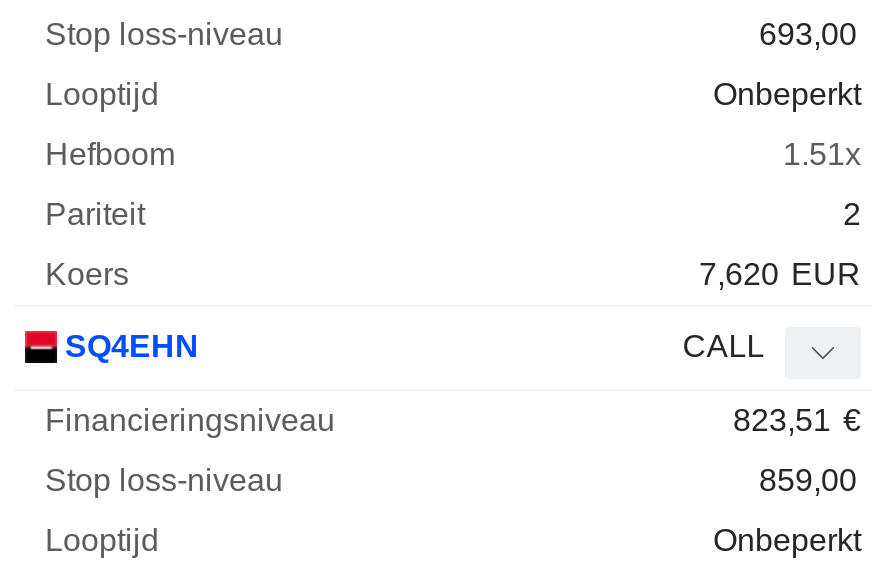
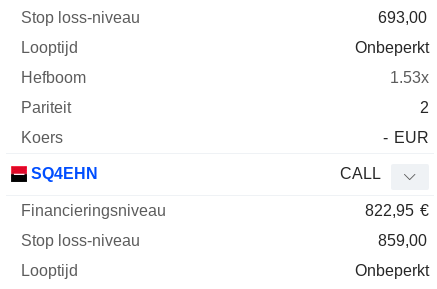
[783,137,861,171] 1.51x -> [390,69,429,86] 1.53x
[699,257,861,291] 7,620 EUR -> [383,129,429,146] - EUR
[733,403,861,437] 823,51 € -> [365,202,429,219] 822,95 €

